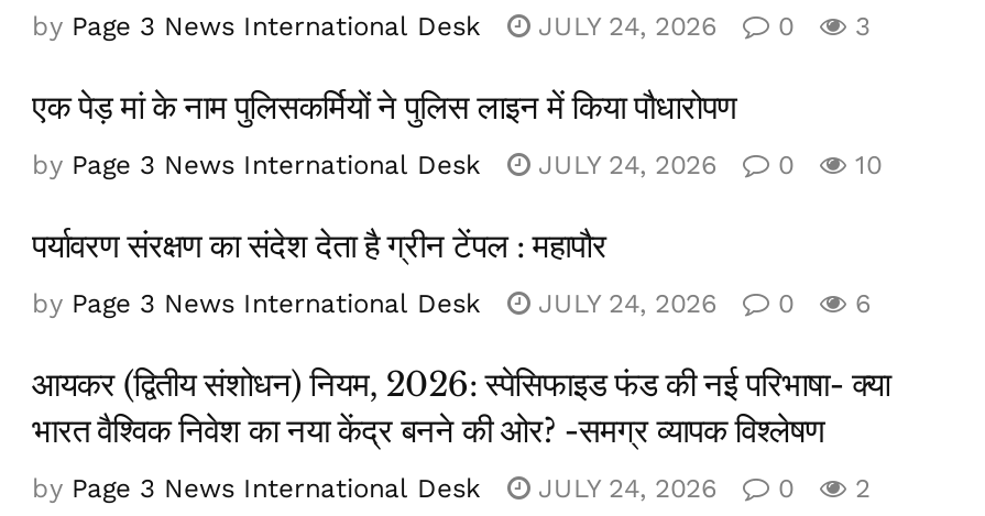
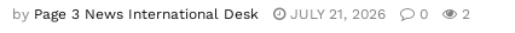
[32,12,890,505] JULY 24, 2026 | 0 | 3 | एक पेड़ मां के नाम पुलिसकर्मियों ने पुलिस लाइन में किया पौधारोपण | by Page 3 News International Desk | JULY 24, 2026 | 0 | 10 | पर्यावरण संरक्षण का संदेश देता है ग्रीन टेंपल : महापौर | by Page 3 News International Desk | JULY 24, 2026 | 0 | 6 | आयकर (द्वितीय संशोधन) नियम, 2026: स्पेसिफाइड फंड की नई परिभाषा- क्या | भारत वैश्विक निवेश का नया केंद्र बनने की ओर? -समग्र व्यापक विश्लेषण | by Page 3 News International Desk | JULY 24, 2026 -> [285,6,386,23] JULY 21, 2026

